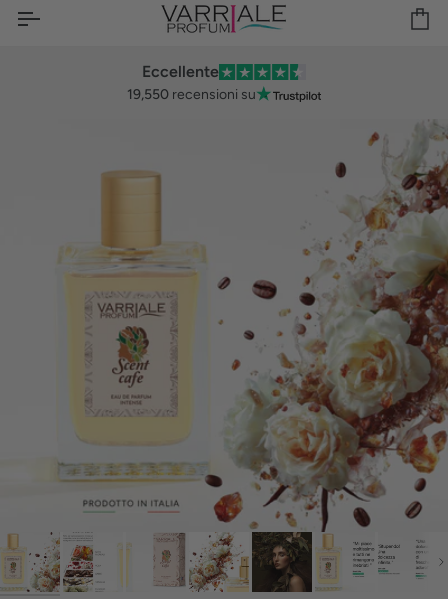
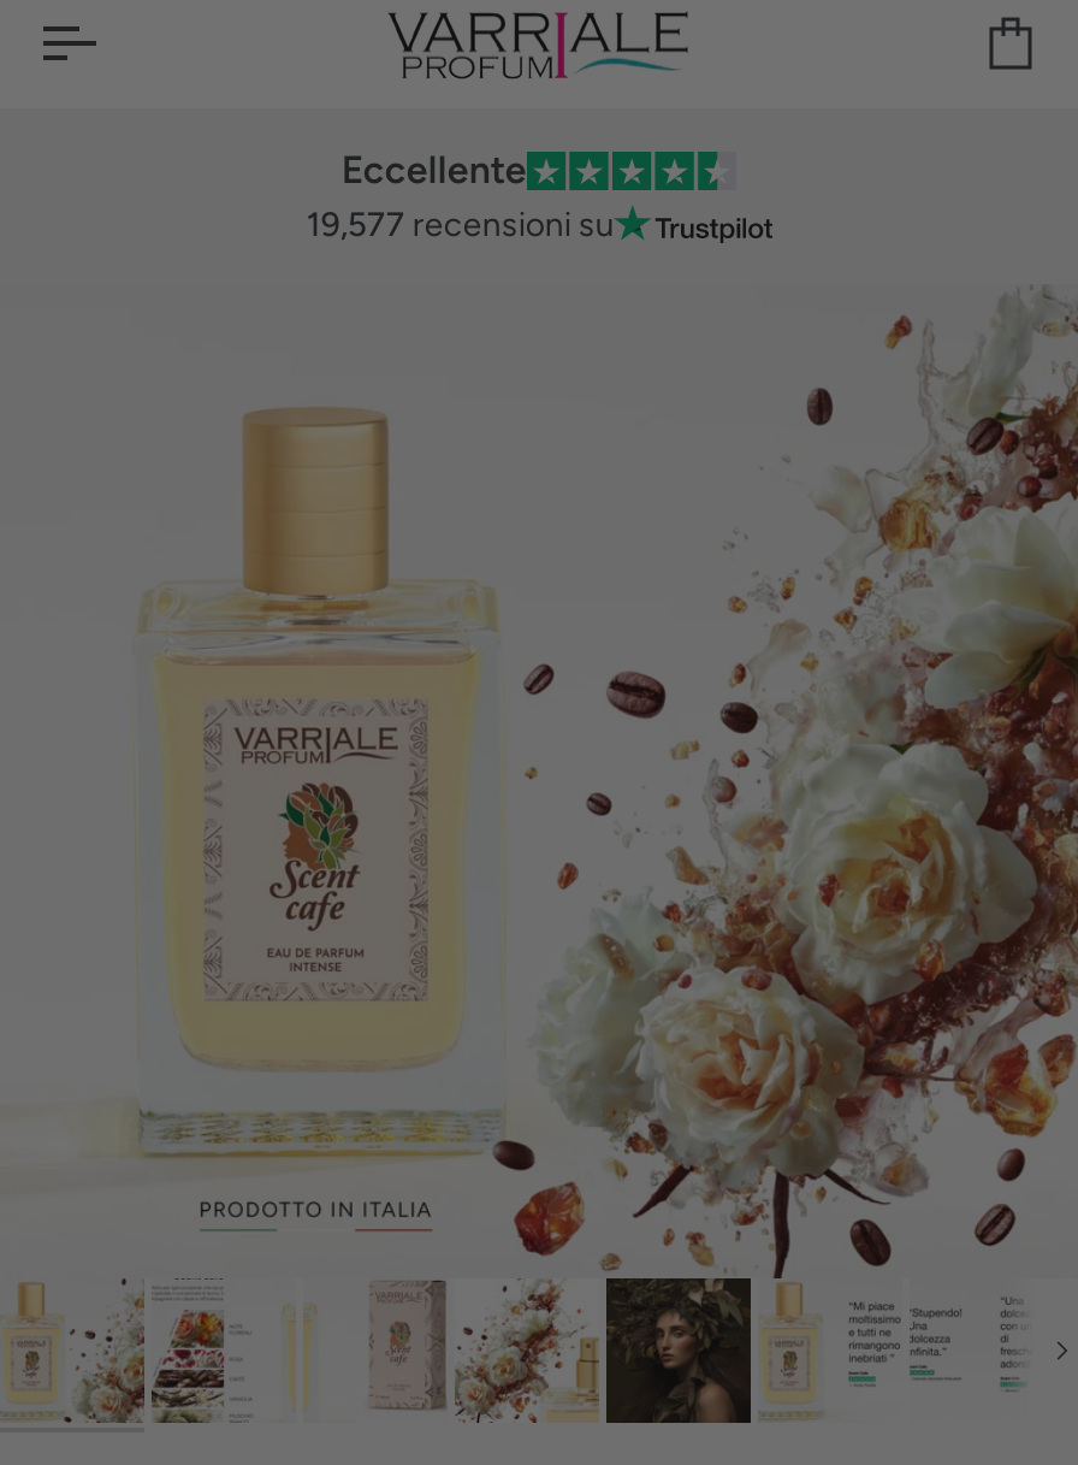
[127,86,256,103] 19,550 recensioni su -> [307,204,615,245] 19,577 recensioni su

